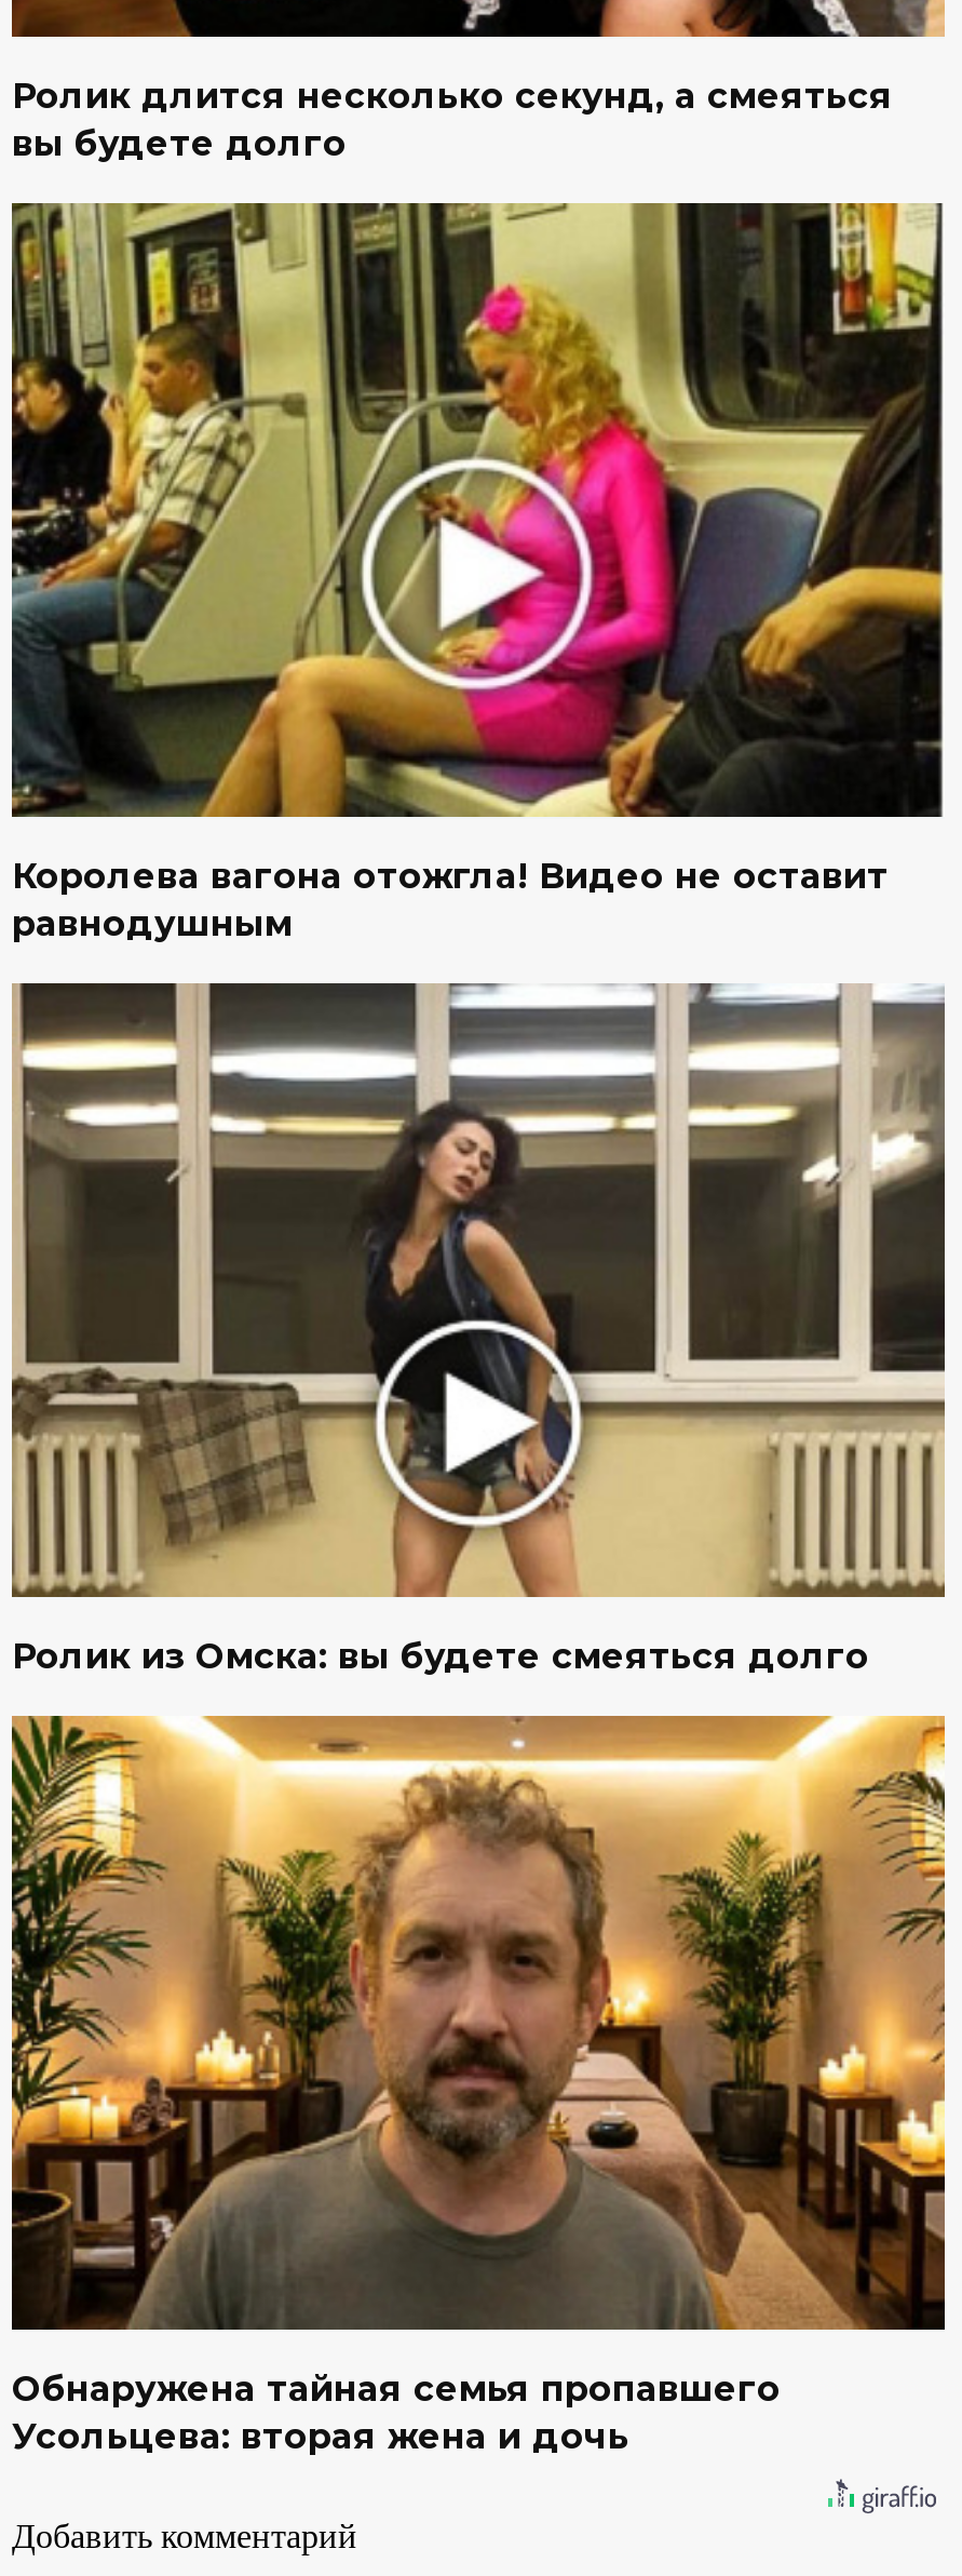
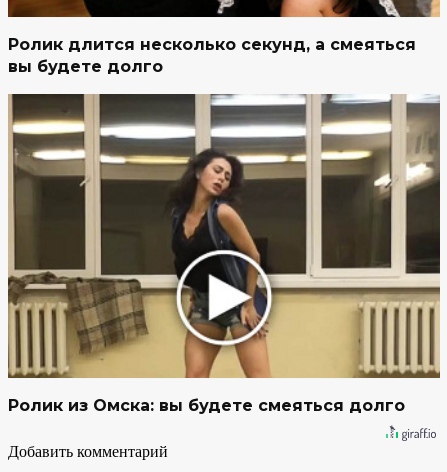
[12,201,943,945] [image] | Королева вагона отожгла! Видео не оставит | равнодушным -> none
[10,1714,947,2459] [image] | Обнаружена тайная семья пропавшего | Усольцева: вторая жена и дочь -> none

